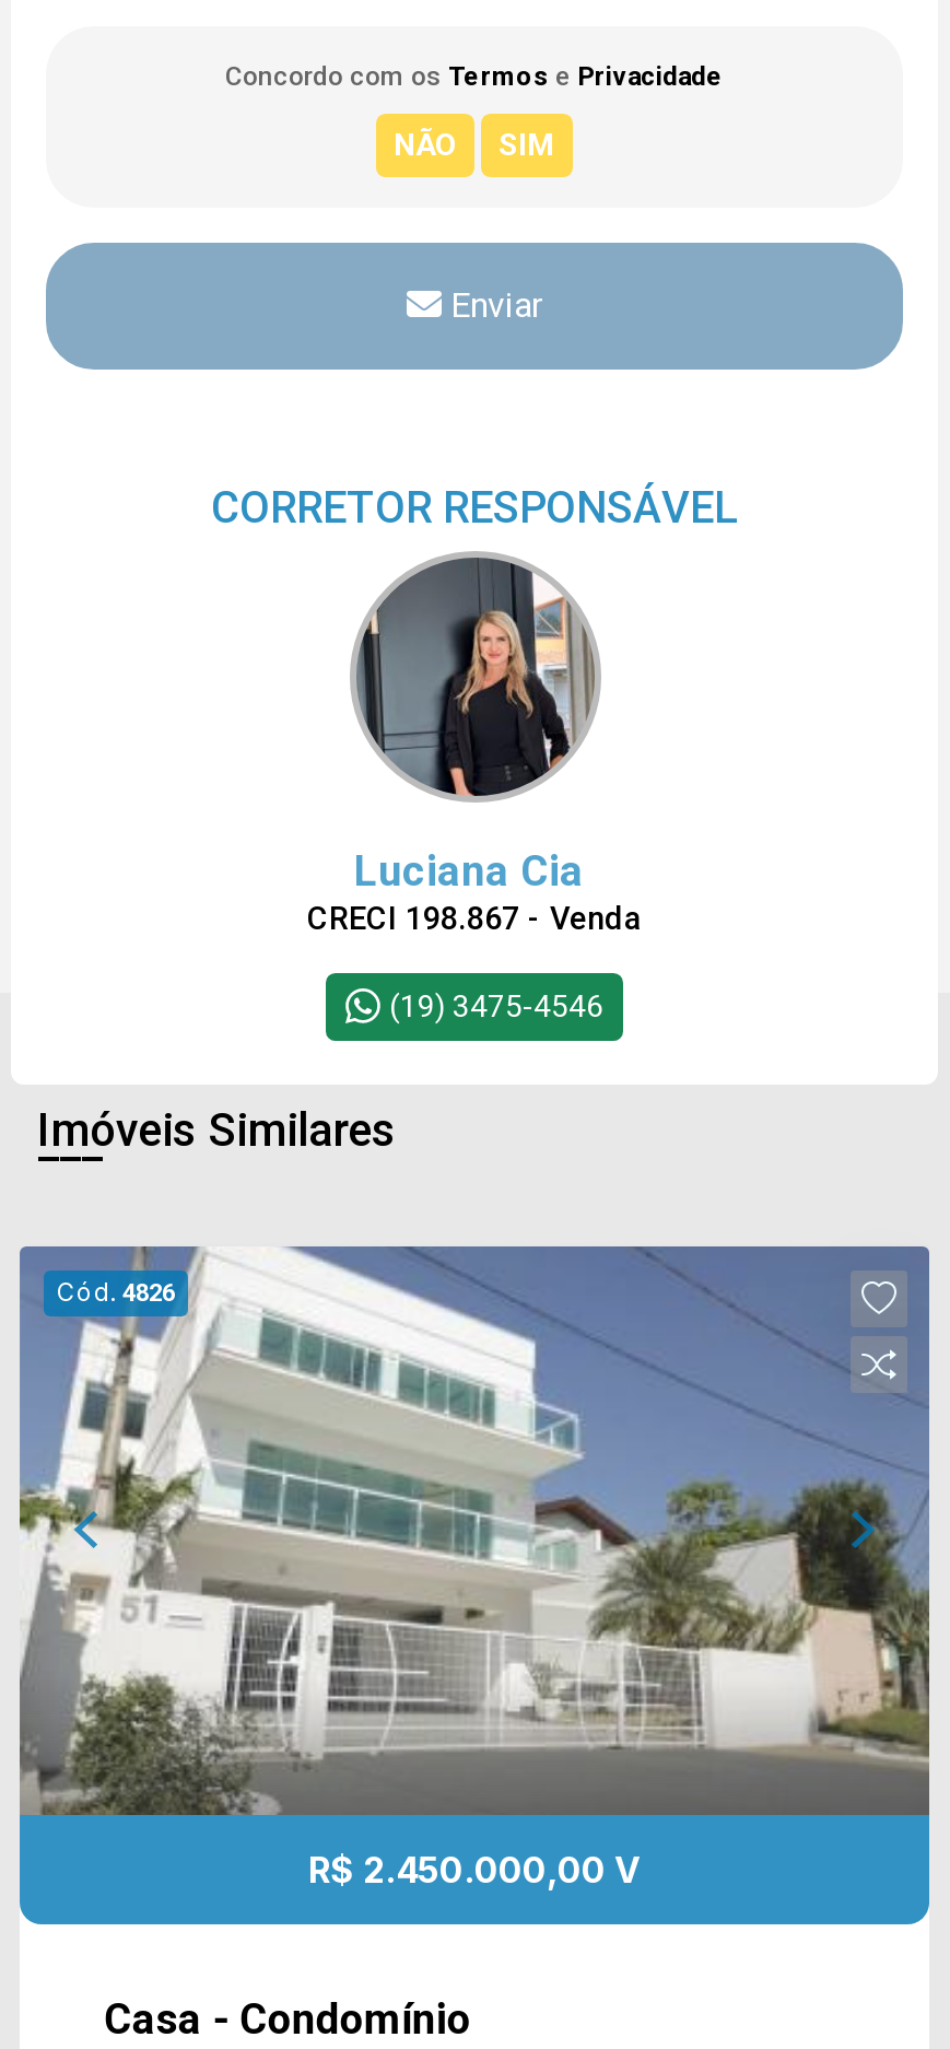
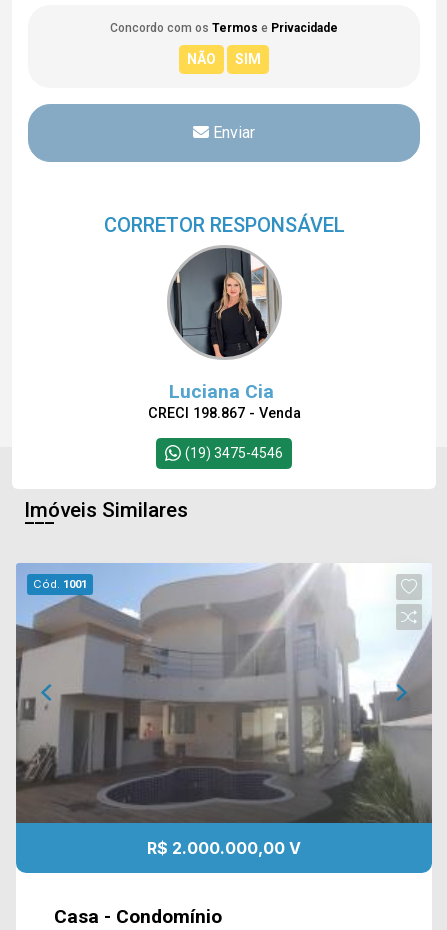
[20,1244,931,1815] [image] | Cód. 4826 -> [15,563,432,823] [image] | Cód. 1001
[308,1847,641,1890] R$ 2.450.000,00 V -> [147,837,301,857] R$ 2.000.000,00 V

